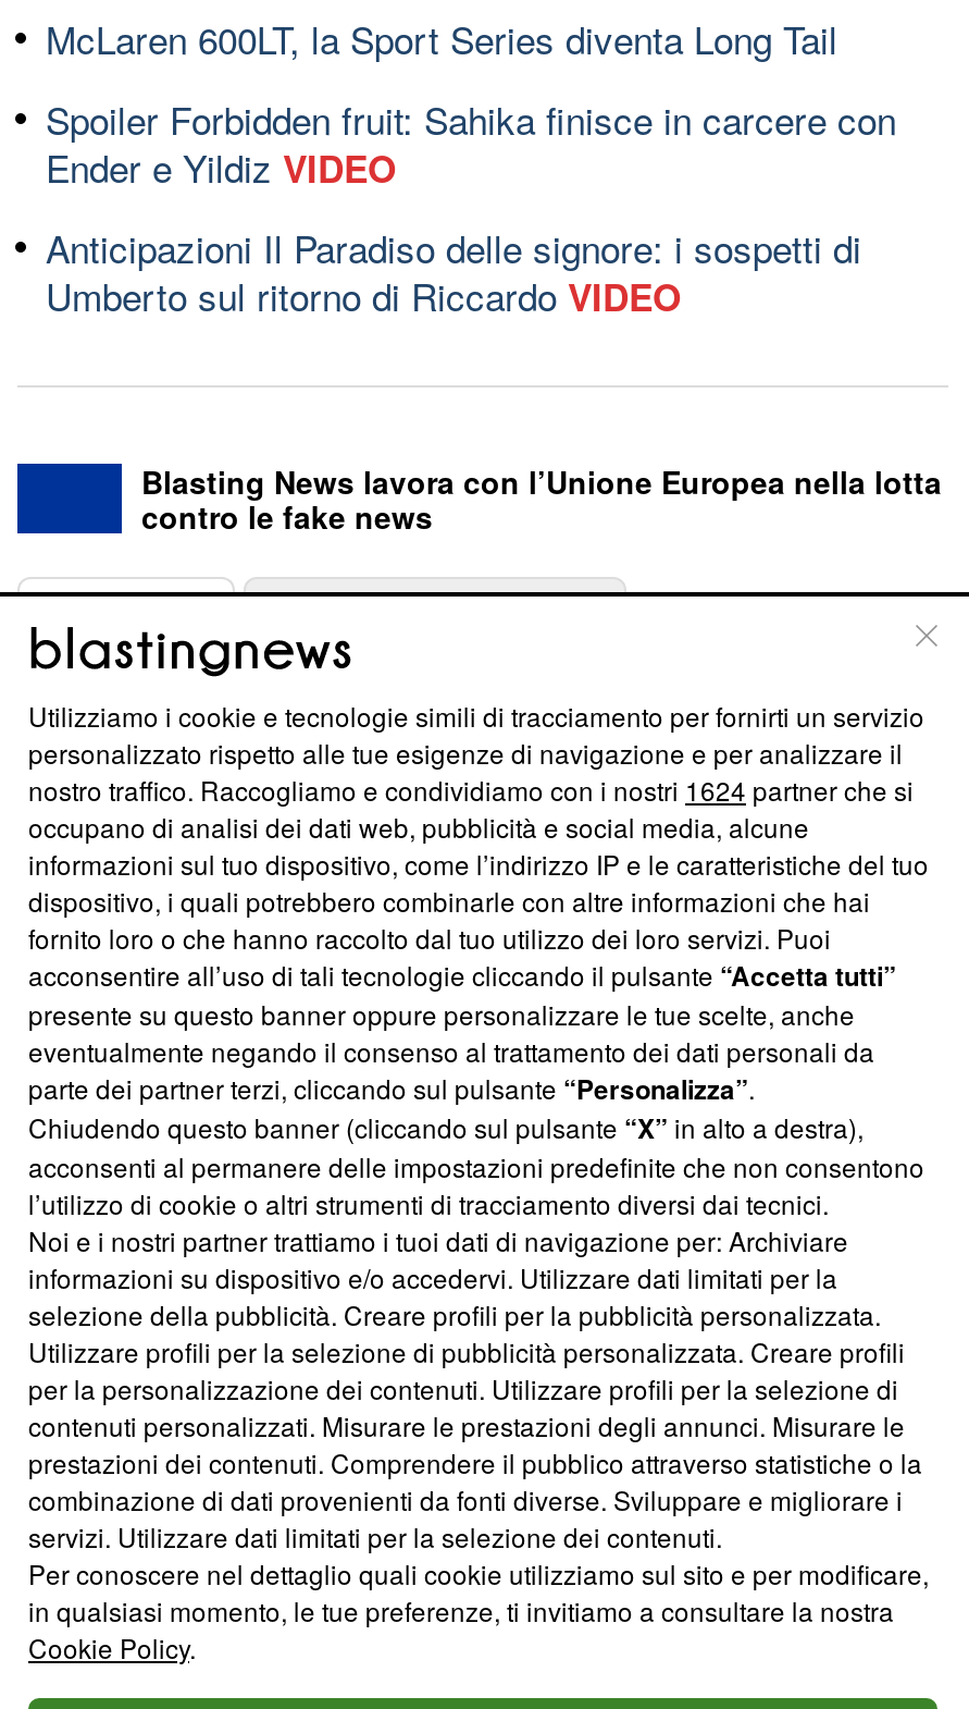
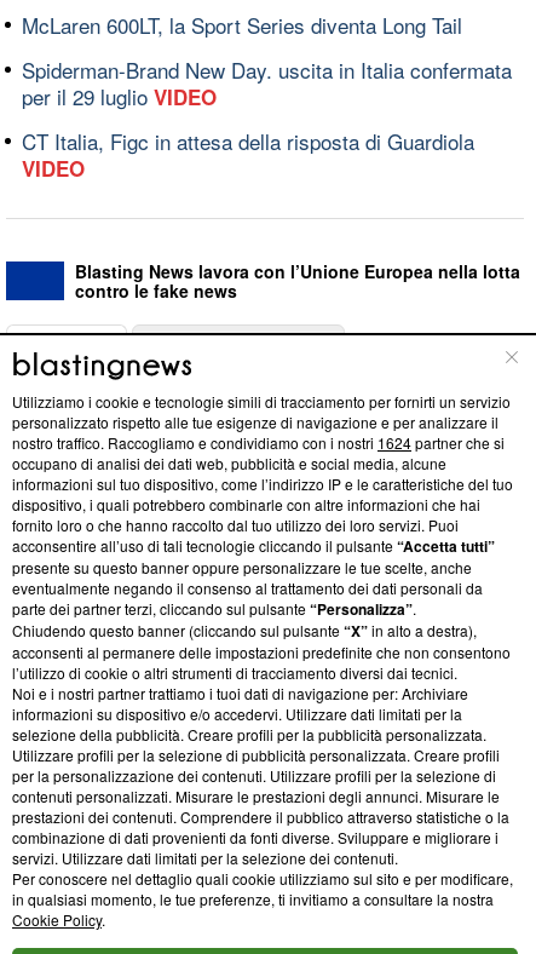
[46,90,896,193] Spoiler Forbidden fruit: Sahika finisce in carcere con | Ender e Yildiz VIDEO -> [22,54,512,111] Spiderman-Brand New Day. uscita in Italia confermata | per il 29 luglio VIDEO
[46,219,861,321] Anticipazioni Il Paradiso delle signore: i sospetti di | Umberto sul ritorno di RiccardoVIDEO -> [22,125,474,182] CT Italia, Figc in attesa della risposta di Guardiola | VIDEO

